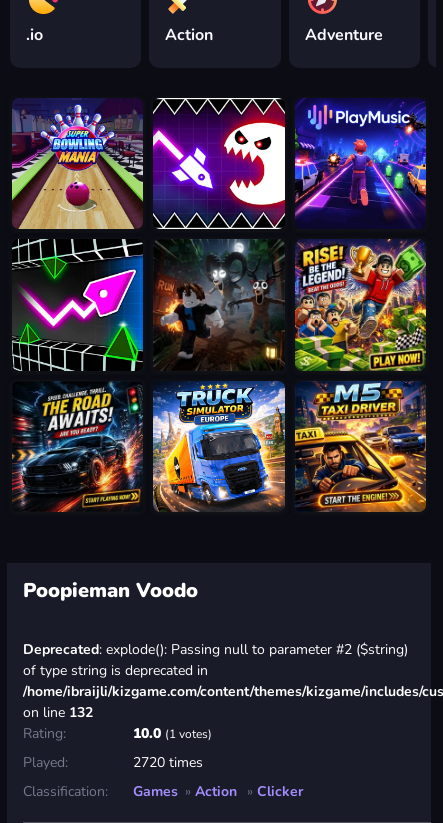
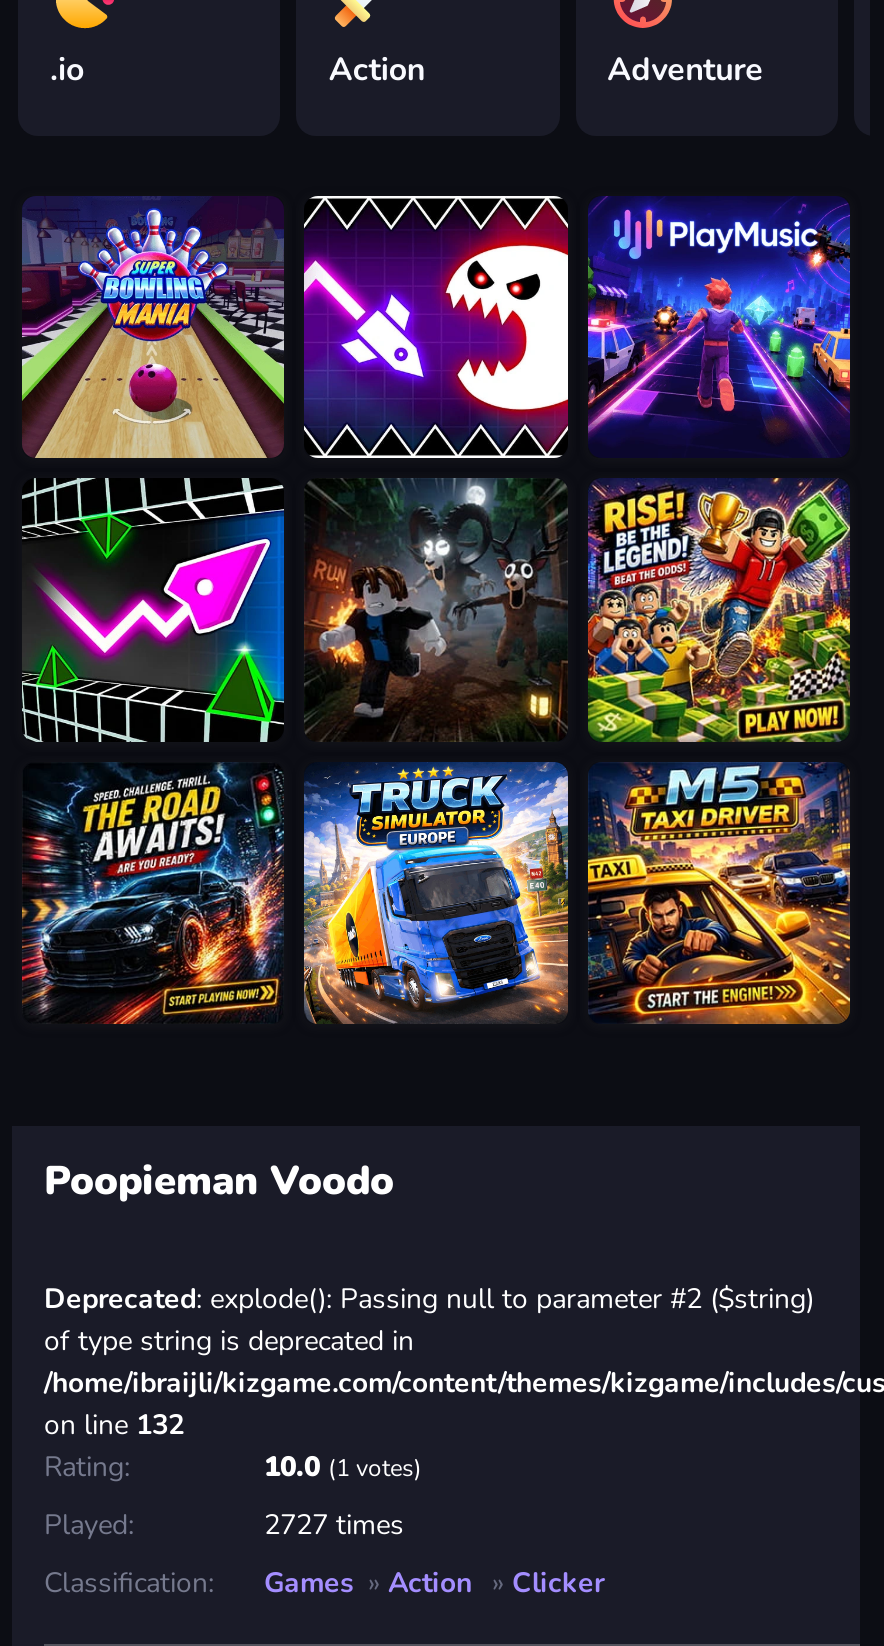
[133,753,203,772] 2720 times -> [264,1506,404,1544] 2727 times

